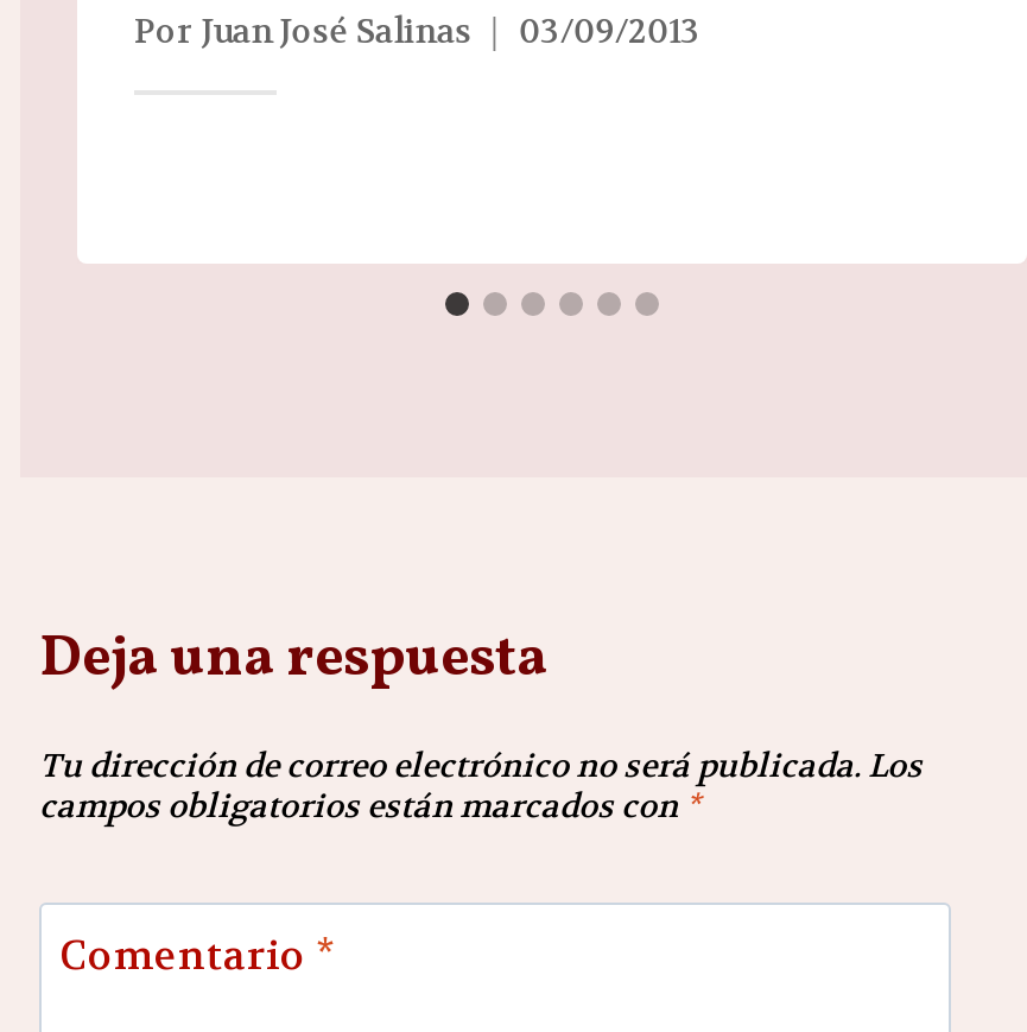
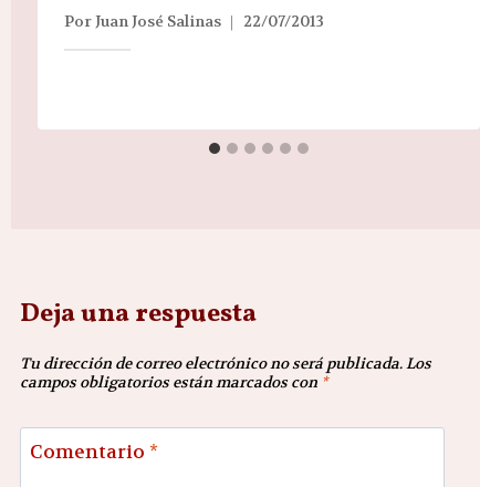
[134,11,700,53] Por Juan José Salinas 03/09/2013 -> [64,12,324,32] Por Juan José Salinas 22/07/2013

